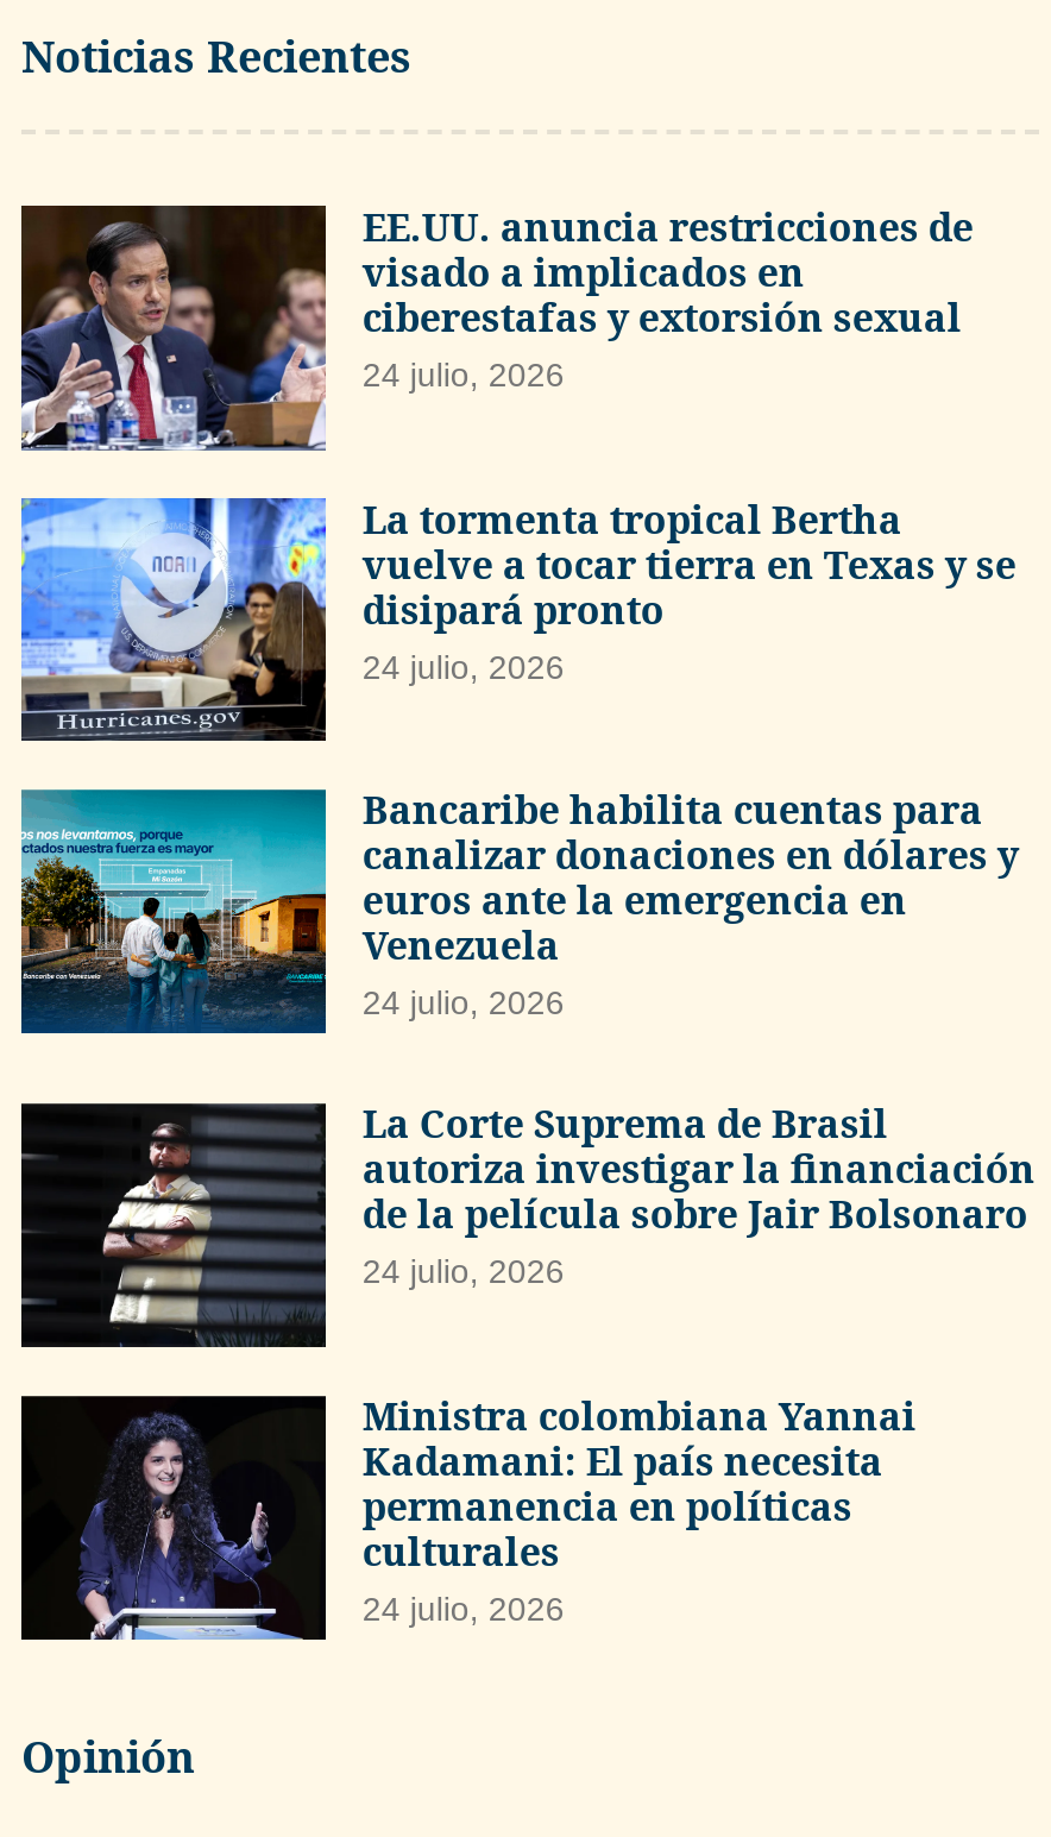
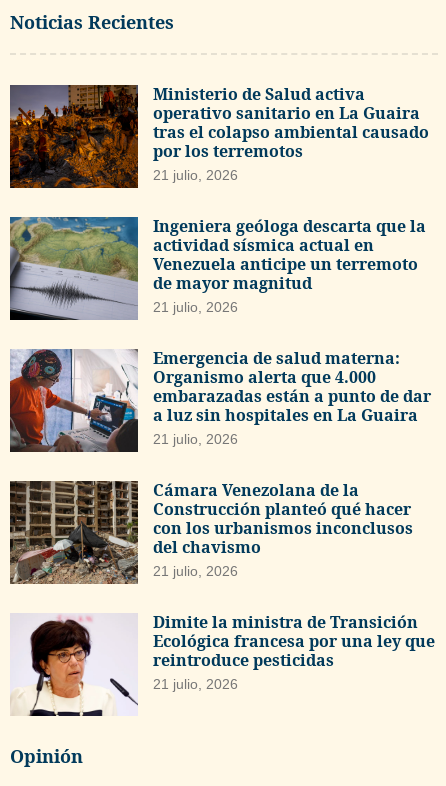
[19,201,973,453] [image] | EE.UU. anuncia restricciones de | visado a implicados en | ciberestafas y extorsión sexual | 24 julio, 2026 -> [10,83,429,189] [image] | Ministerio de Salud activa | operativo sanitario en La Guaira | tras el colapso ambiental causado | por los terremotos | 21 julio, 2026
[19,493,1016,743] [image] | La tormenta tropical Bertha | vuelve a tocar tierra en Texas y se | disipará pronto | 24 julio, 2026 -> [9,215,426,321] [image] | Ingeniera geóloga descarta que la | actividad sísmica actual en | Venezuela anticipe un terremoto | de mayor magnitud | 21 julio, 2026
[21,785,1019,1036] [image] | Bancaribe habilita cuentas para | canalizar donaciones en dólares y | euros ante la emergencia en | Venezuela | 24 julio, 2026 -> [9,347,431,453] [image] | Emergencia de salud materna: | Organismo alerta que 4.000 | embarazadas están a punto de dar | a luz sin hospitales en La Guaira | 21 julio, 2026
[21,1099,1035,1350] [image] | La Corte Suprema de Brasil | autoriza investigar la financiación | de la película sobre Jair Bolsonaro | 24 julio, 2026 -> [9,479,413,584] [image] | Cámara Venezolana de la | Construcción planteó qué hacer | con los urbanismos inconclusos | del chavismo | 21 julio, 2026
[19,1390,916,1661] [image] | Ministra colombiana Yannai | Kadamani: El país necesita | permanencia en políticas | culturales | 24 julio, 2026 -> [10,605,435,717] [image] | Dimite la ministra de Transición | Ecológica francesa por una ley que | reintroduce pesticidas | 21 julio, 2026

